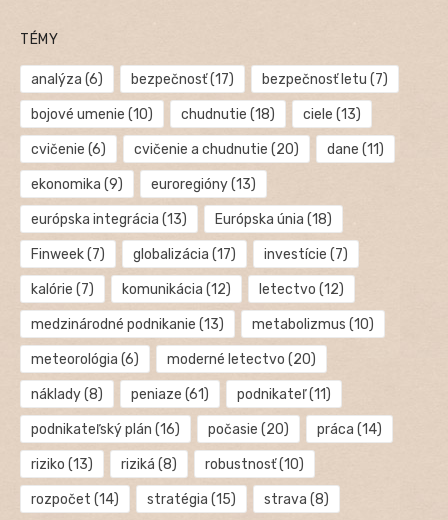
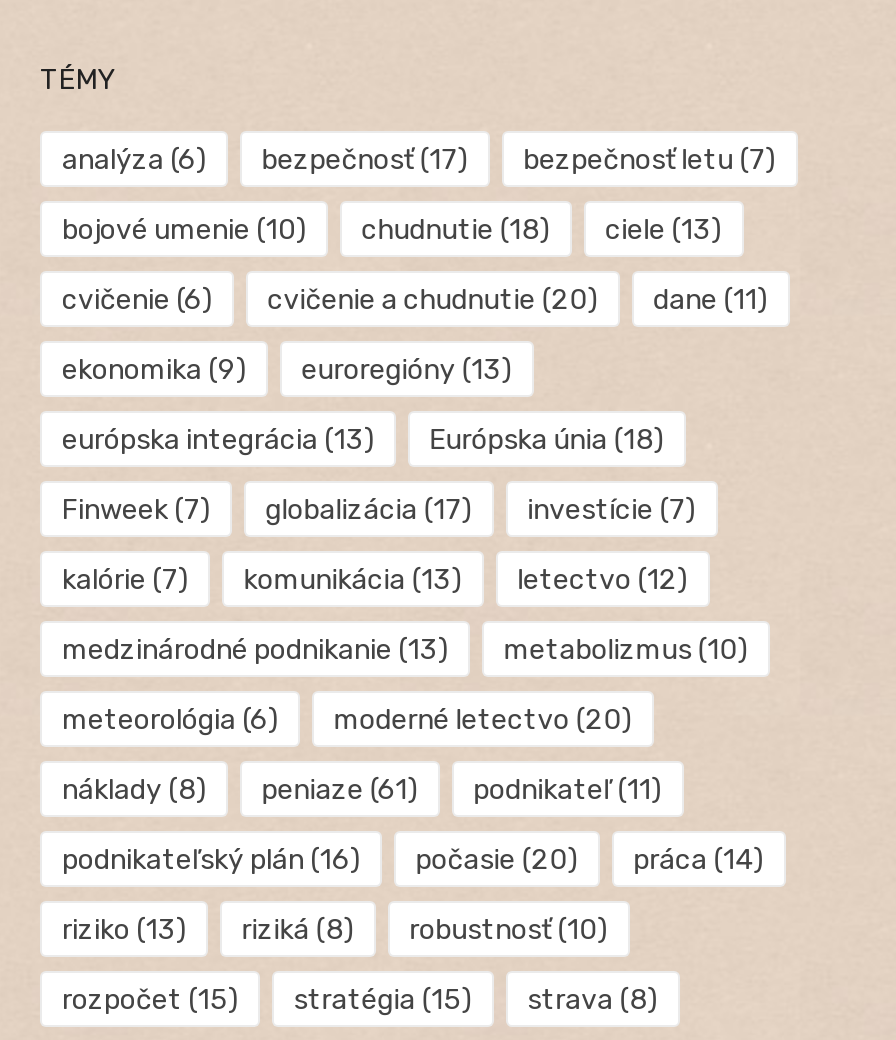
[31,281,344,298] kalórie (7) komunikácia (12) letectvo (12) -> [62,562,687,596] kalórie (7) komunikácia (13) letectvo (12)
[31,491,329,508] rozpočet (14) stratégia (15) strava (8) -> [62,982,657,1016] rozpočet (15) stratégia (15) strava (8)

